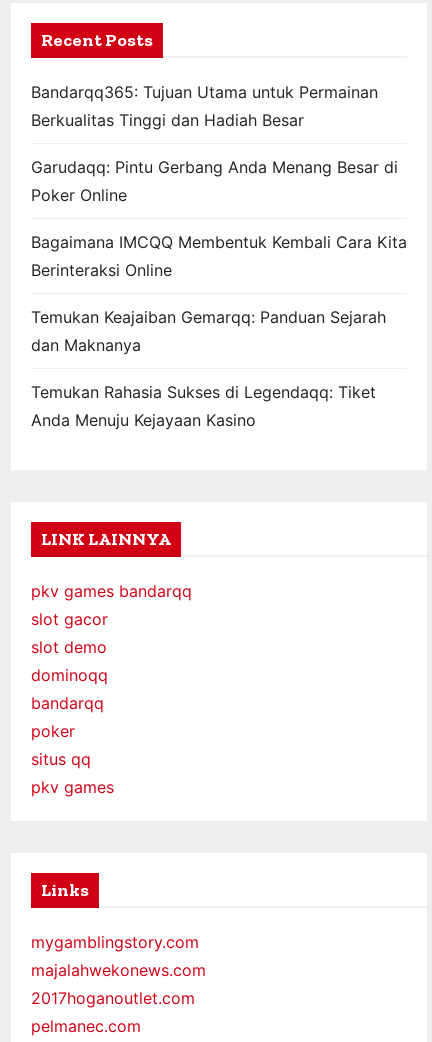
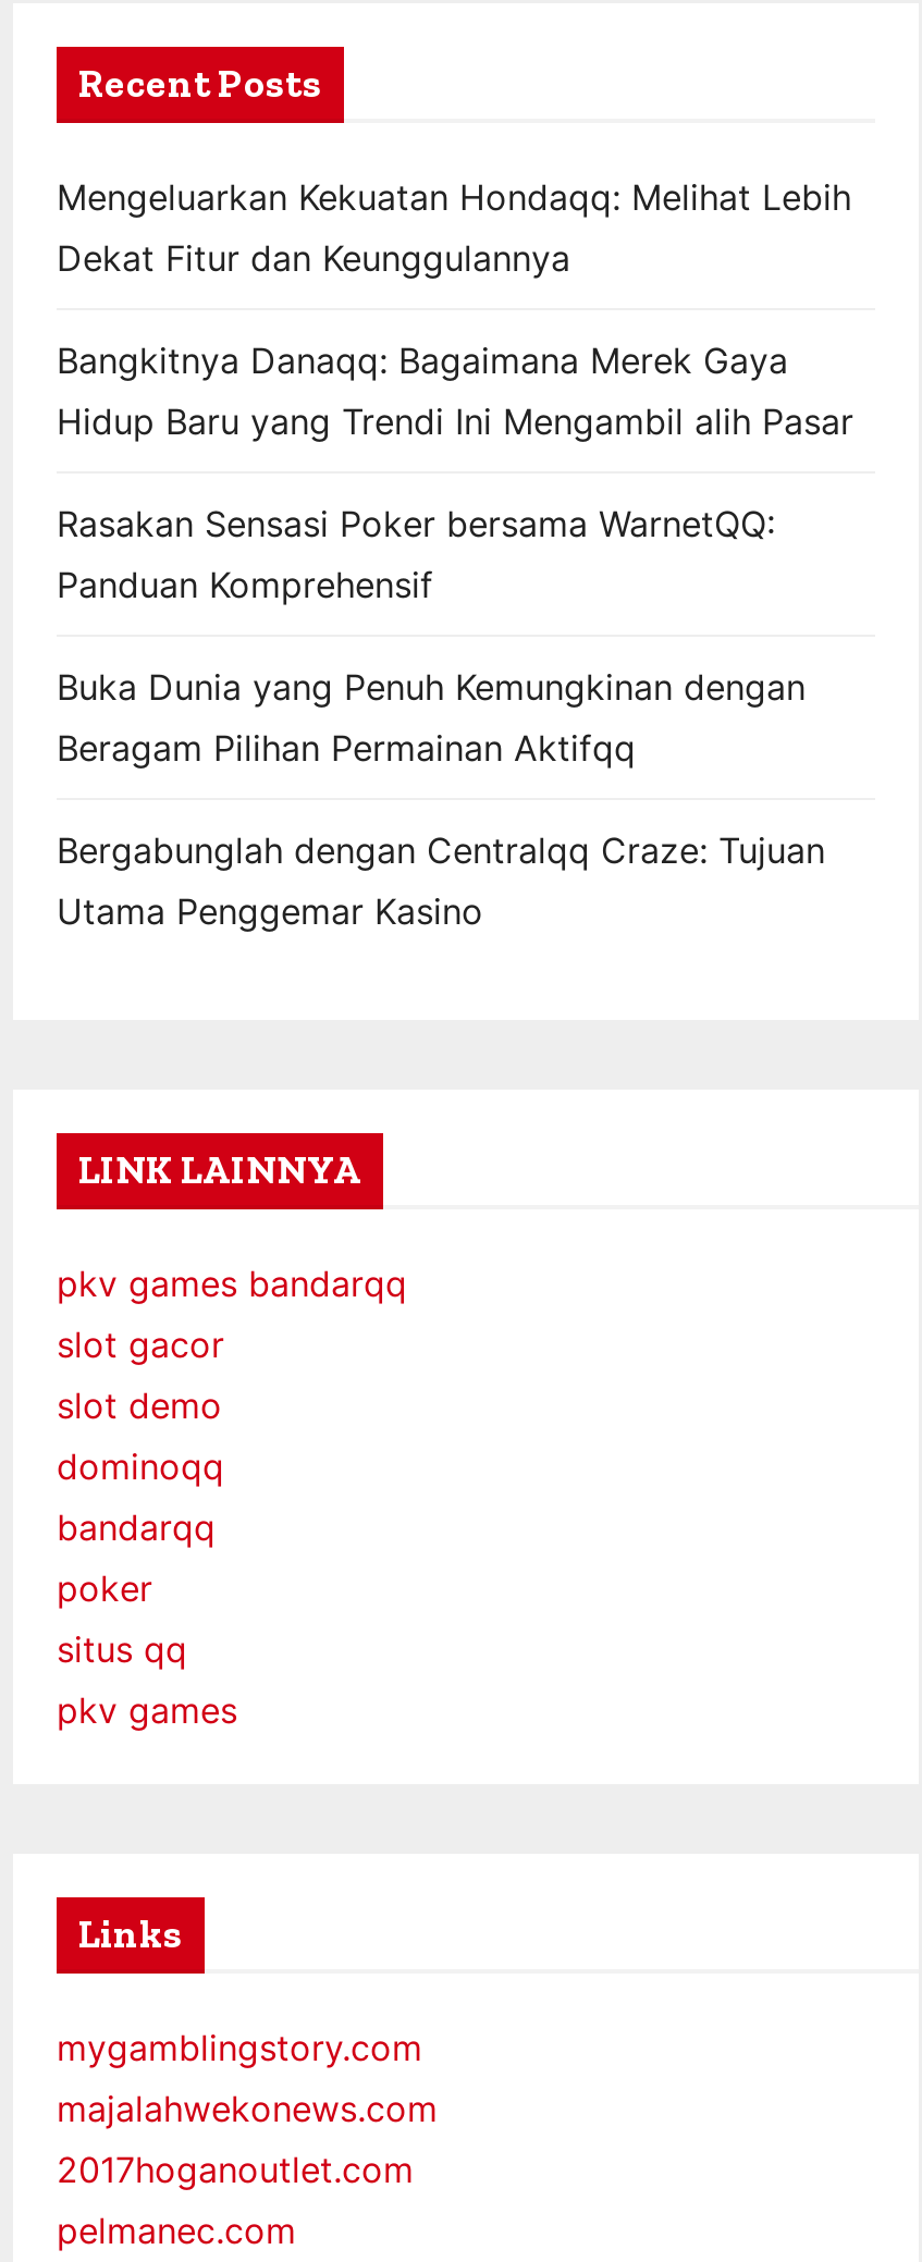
[31,82,378,130] Bandarqq365: Tujuan Utama untuk Permainan | Berkualitas Tinggi dan Hadiah Besar -> [57,175,851,280] Mengeluarkan Kekuatan Hondaqq: Melihat Lebih | Dekat Fitur dan Keunggulannya
[31,157,398,205] Garudaqq: Pintu Gerbang Anda Menang Besar di | Poker Online -> [57,339,853,443] Bangkitnya Danaqq: Bagaimana Merek Gaya | Hidup Baru yang Trendi Ini Mengambil alih Pasar
[31,232,407,280] Bagaimana IMCQQ Membentuk Kembali Cara Kita | Berinteraksi Online -> [57,502,775,606] Rasakan Sensasi Poker bersama WarnetQQ: | Panduan Komprehensif
[31,307,386,355] Temukan Keajaiban Gemarqq: Panduan Sejarah | dan Maknanya -> [57,665,806,770] Buka Dunia yang Penuh Kemungkinan dengan | Beragam Pilihan Permainan Aktifqq
[31,382,376,430] Temukan Rahasia Sukses di Legendaqq: Tiket | Anda Menuju Kejayaan Kasino -> [57,828,825,933] Bergabunglah dengan Centralqq Craze: Tujuan | Utama Penggemar Kasino

